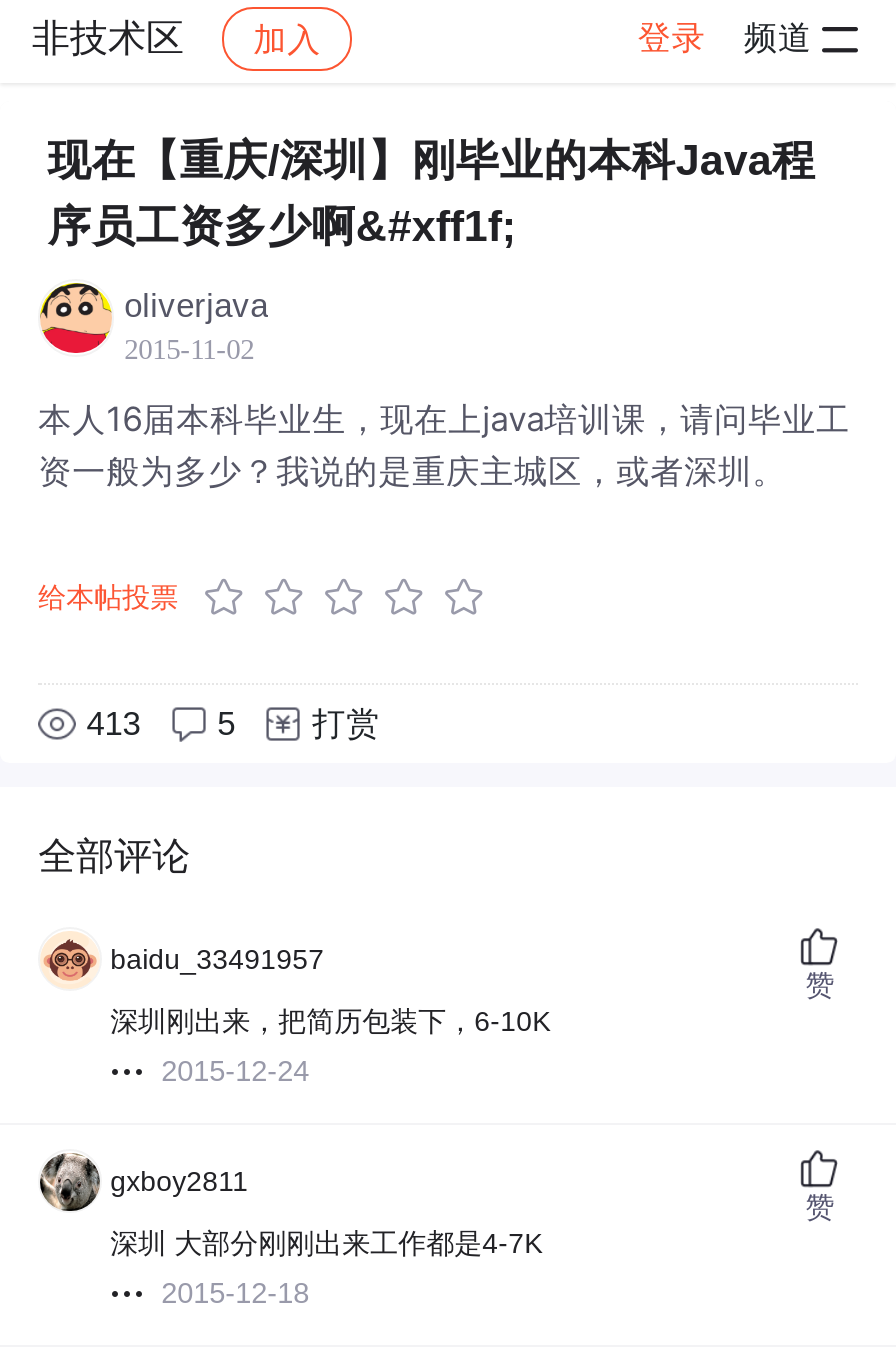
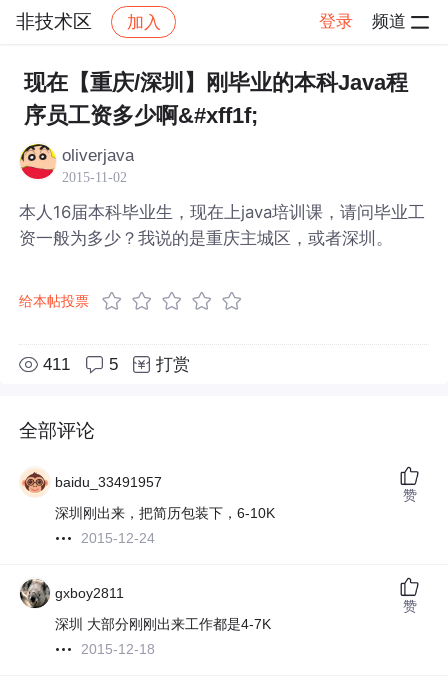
[86,706,140,744] 413 -> [43,355,70,374] 411

